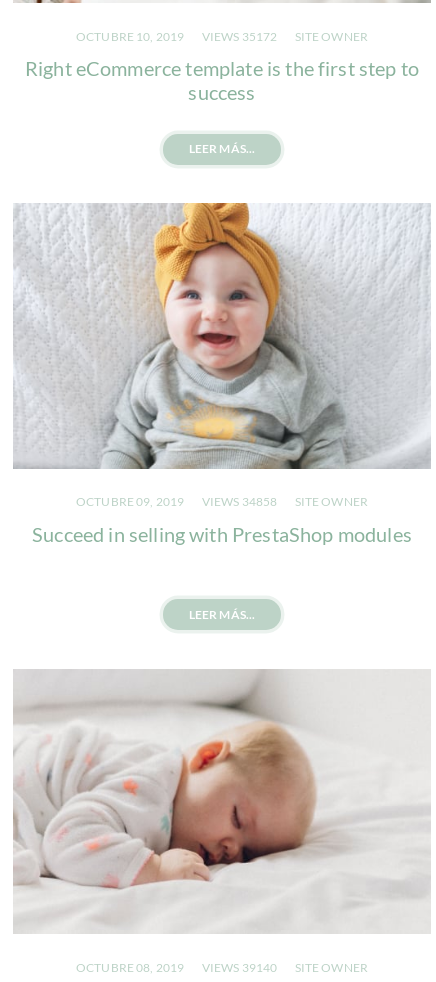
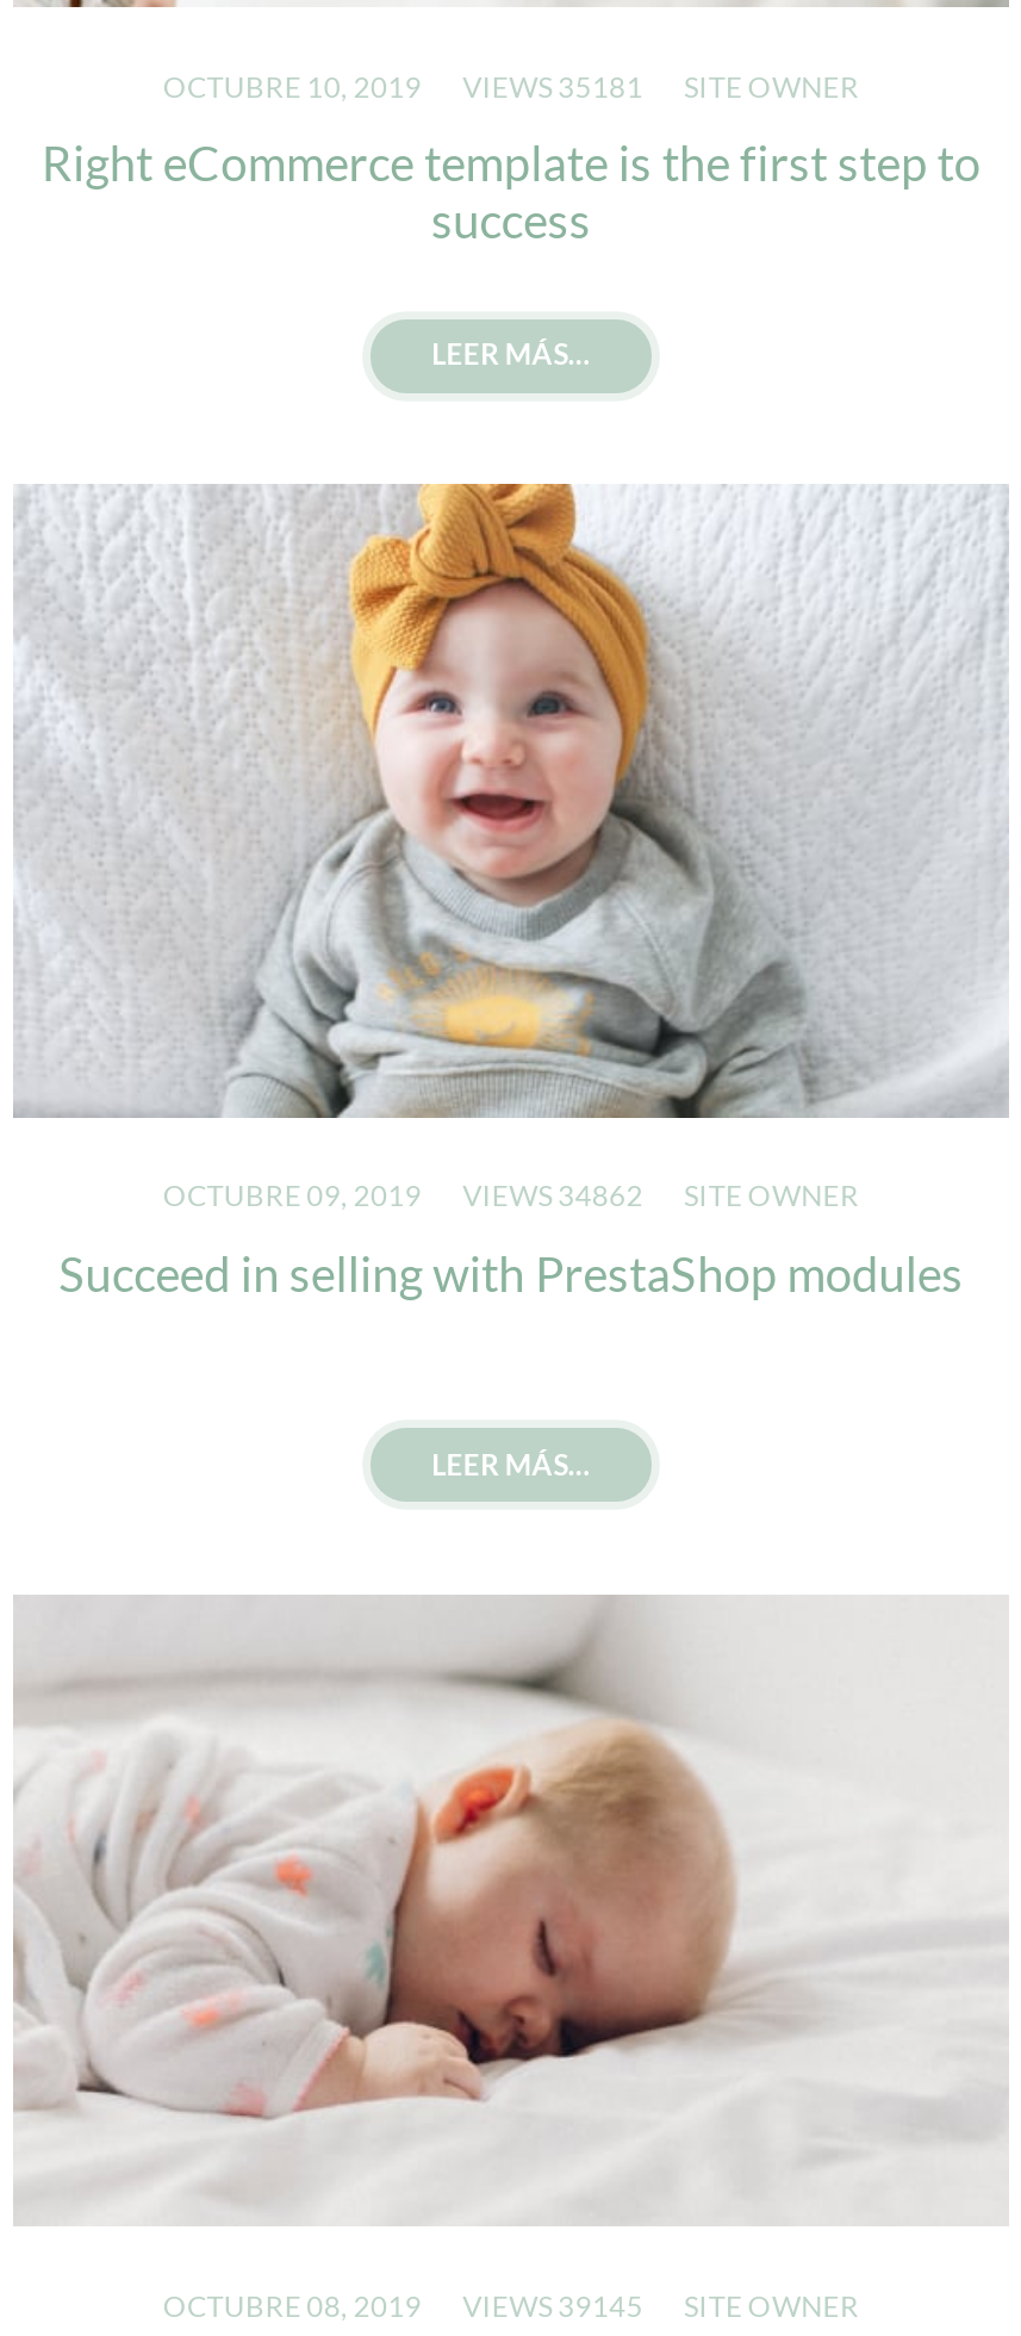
[76,29,368,44] OCTUBRE 10, 2019 VIEWS 35172 SITE OWNER -> [163,68,859,104] OCTUBRE 10, 2019 VIEWS 35181 SITE OWNER
[76,494,368,509] OCTUBRE 09, 2019 VIEWS 34858 SITE OWNER -> [163,1178,859,1214] OCTUBRE 09, 2019 VIEWS 34862 SITE OWNER
[76,960,368,975] OCTUBRE 08, 2019 VIEWS 39140 SITE OWNER -> [163,2288,859,2324] OCTUBRE 08, 2019 VIEWS 39145 SITE OWNER

